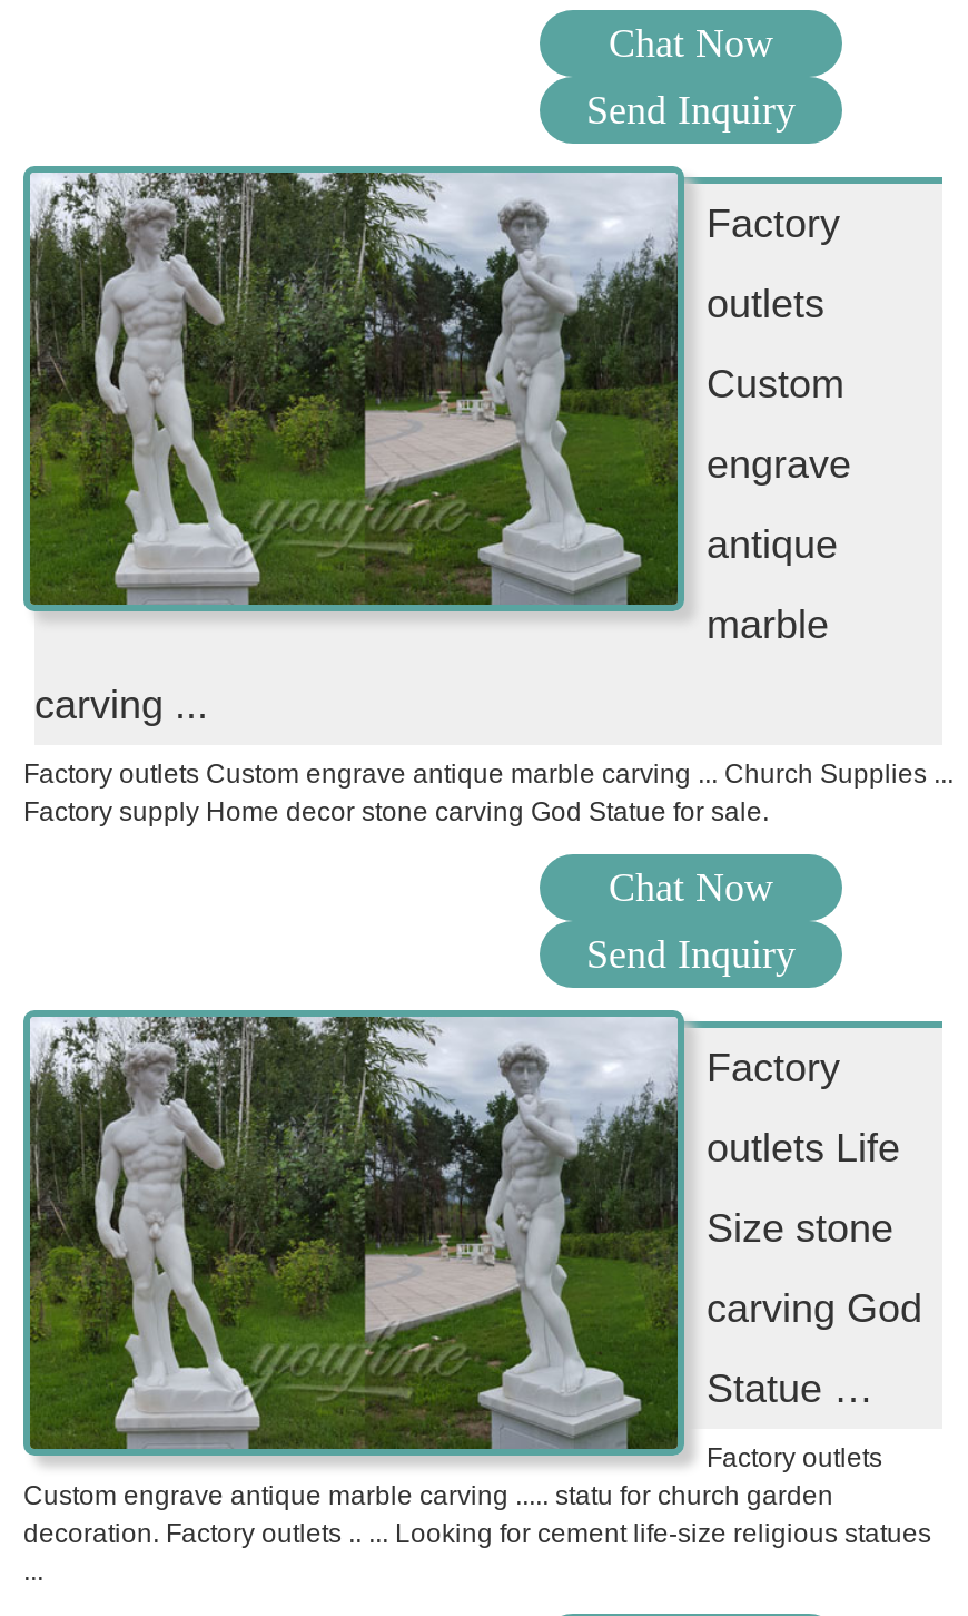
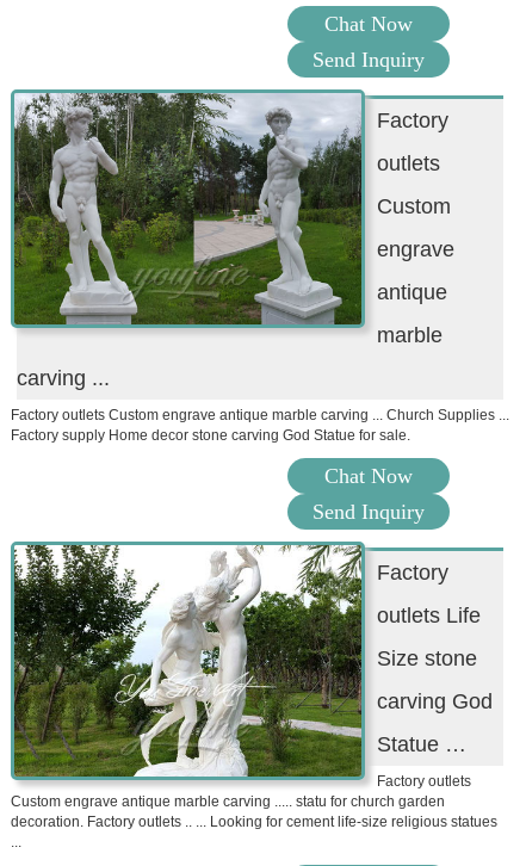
[28,1015,680,1451] [image] -> [13,544,363,778] [image]

